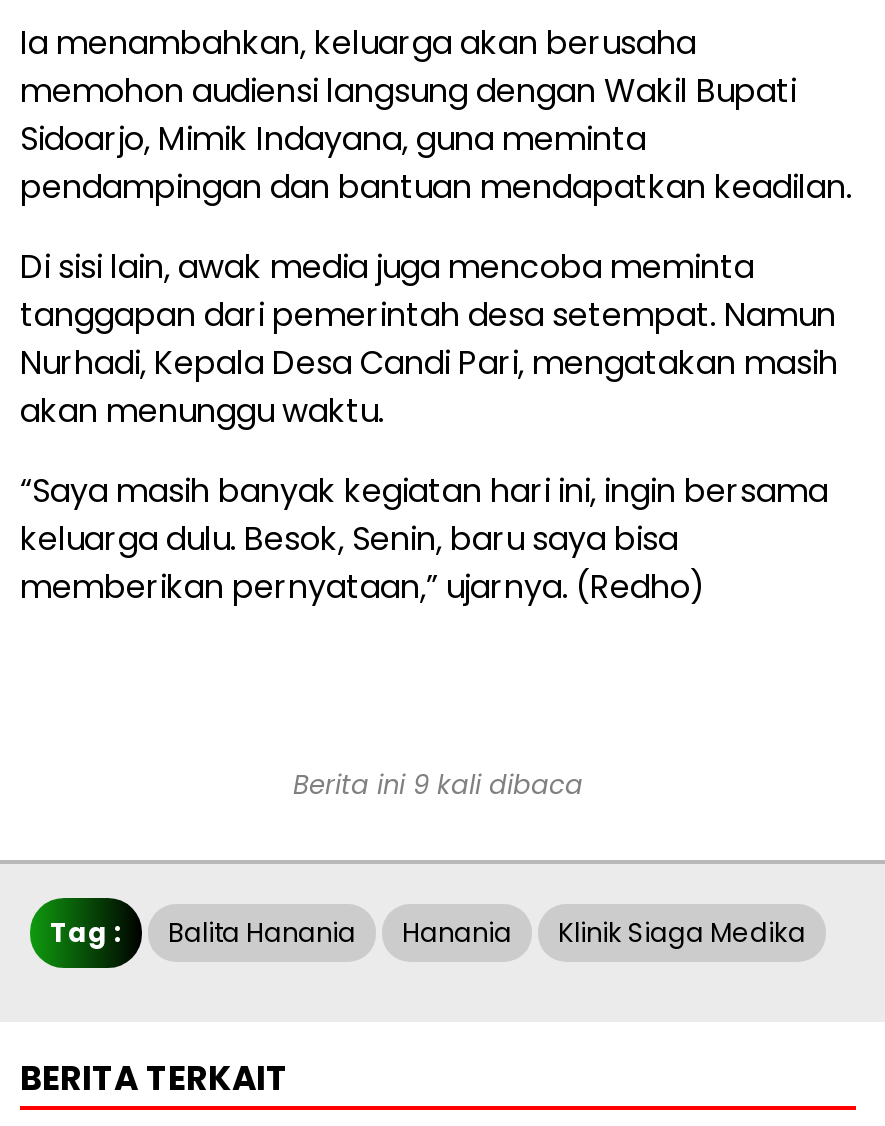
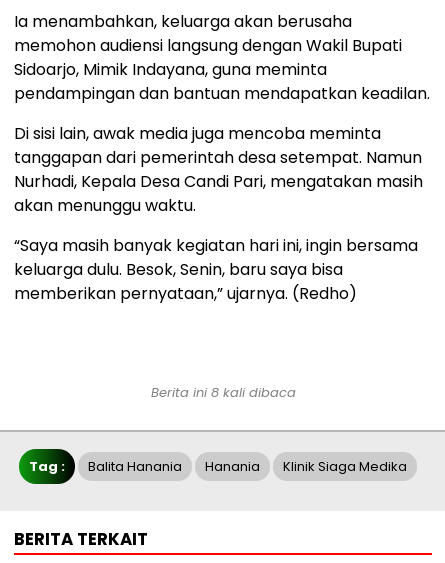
[293,765,583,803] Berita ini 9 kali dibaca -> [150,382,295,401] Berita ini 8 kali dibaca

